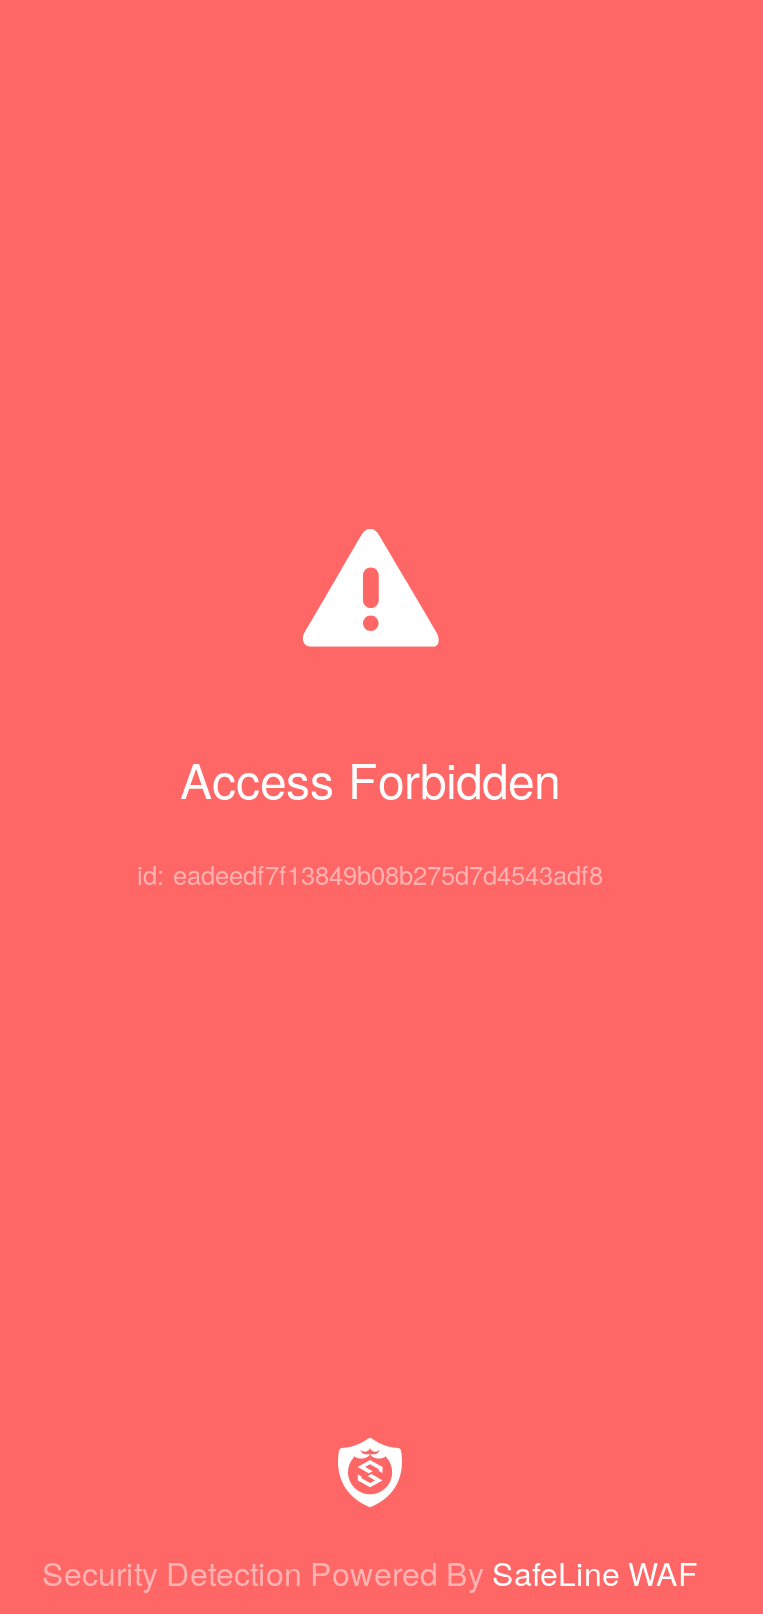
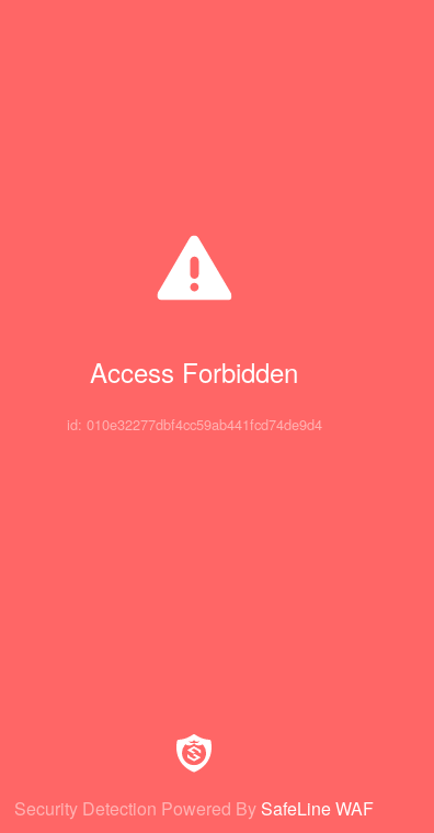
[137,855,603,893] id: eadeedf7f13849b08b275d7d4543adf8 -> [66,414,322,435] id: 010e32277dbf4cc59ab441fcd74de9d4

